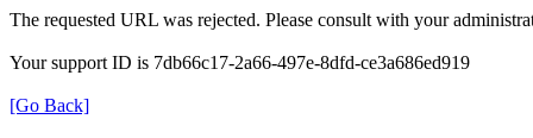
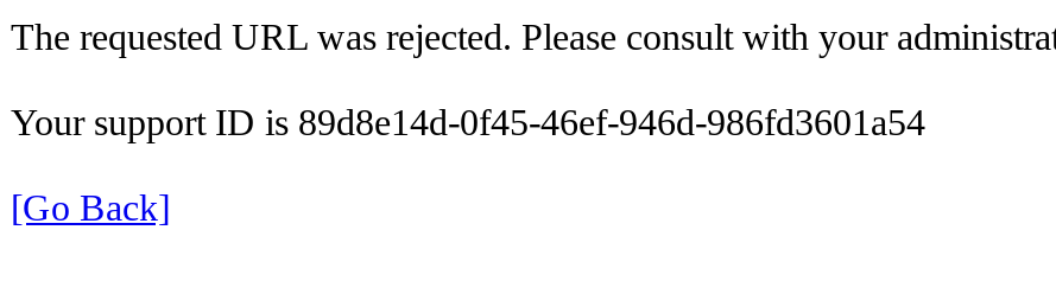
[10,52,470,73] Your support ID is 7db66c17-2a66-497e-8dfd-ce3a686ed919 -> [11,102,925,142] Your support ID is 89d8e14d-0f45-46ef-946d-986fd3601a54

